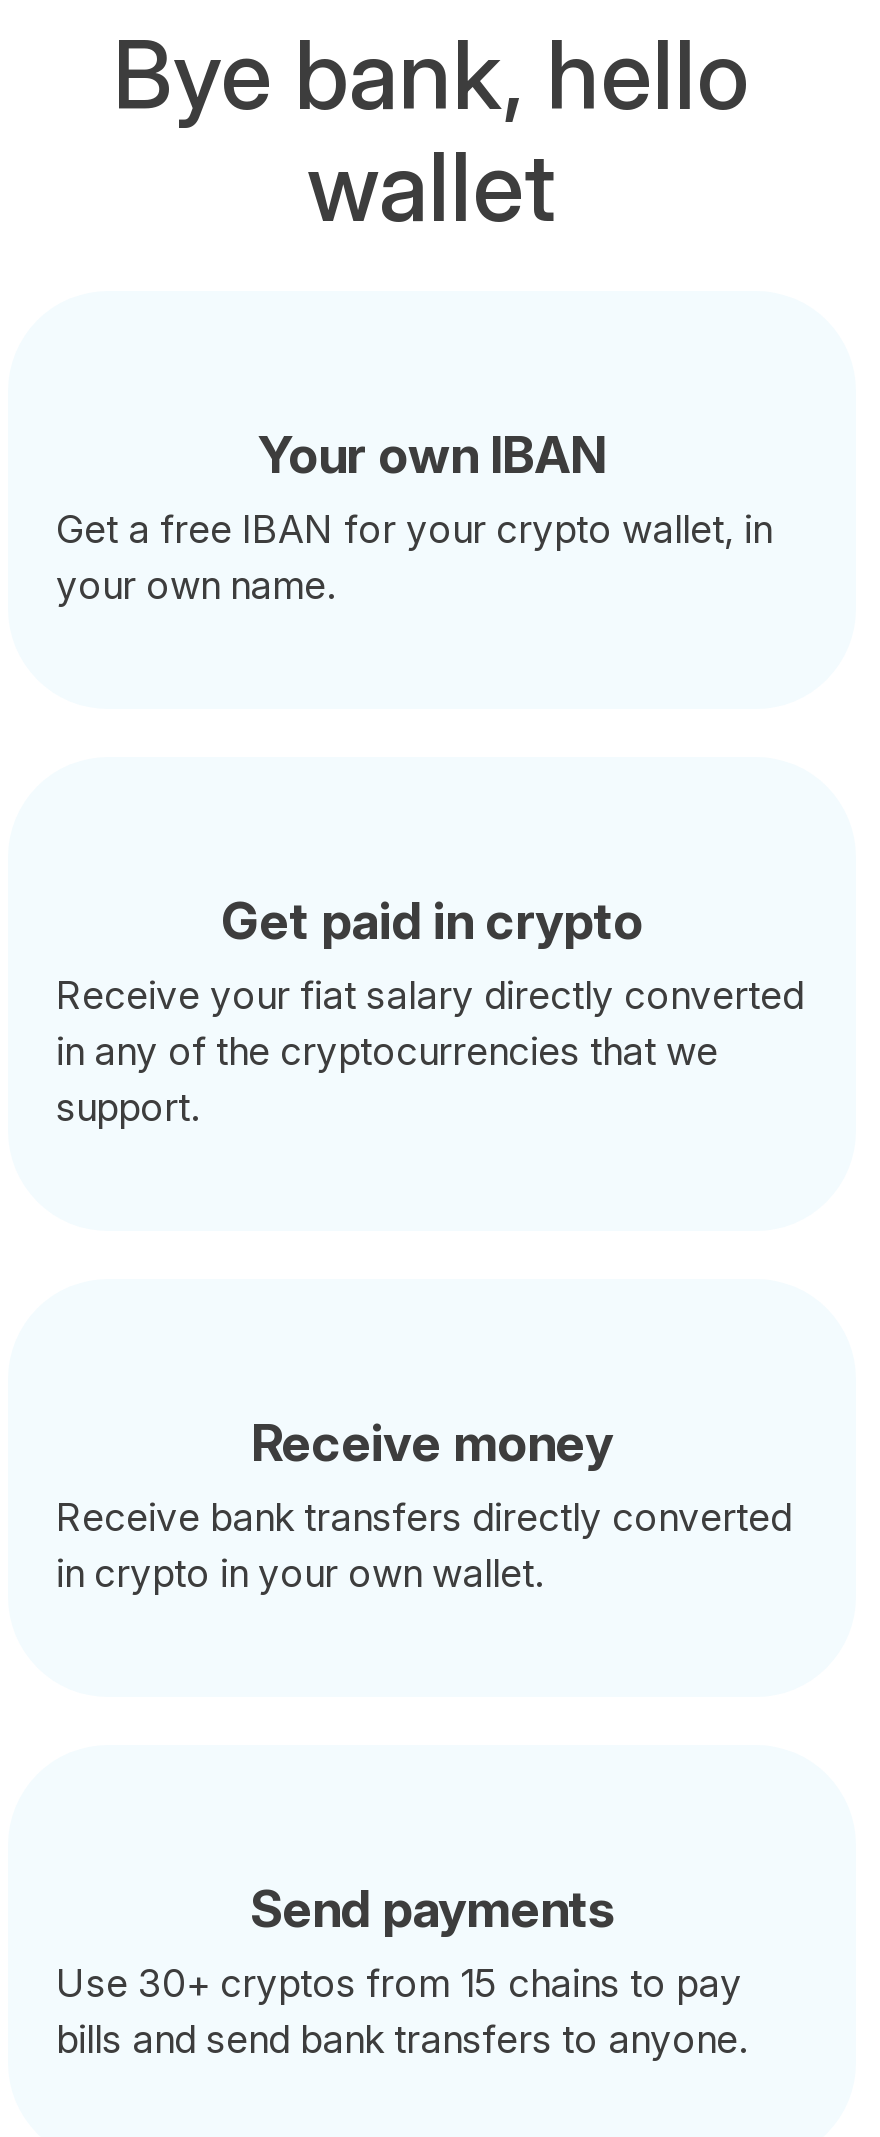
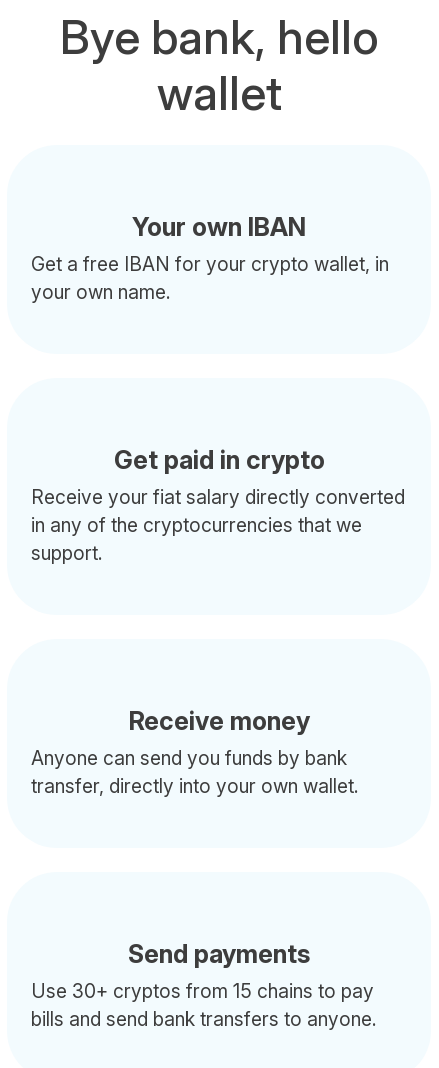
[56,1493,792,1597] Receive bank transfers directly converted | in crypto in your own wallet. -> [31,746,359,798] Anyone can send you funds by bank | transfer, directly into your own wallet.

